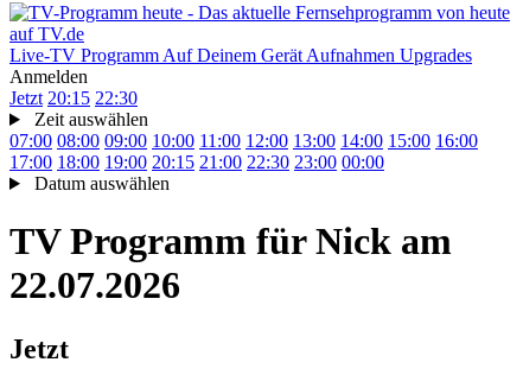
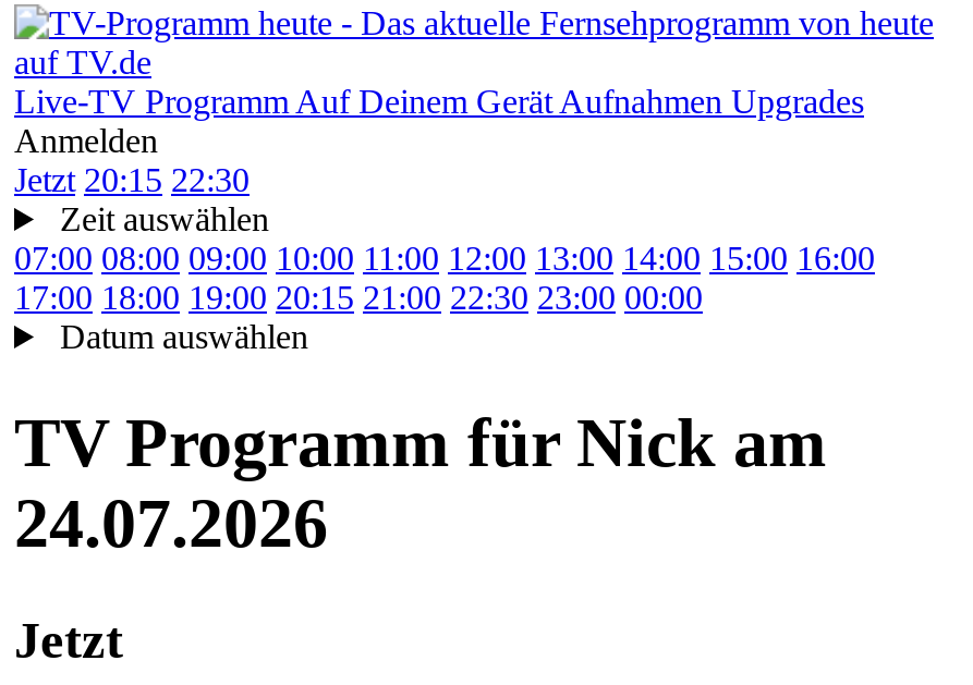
[9,264,180,307] 22.07.2026 -> [14,484,328,563] 24.07.2026

